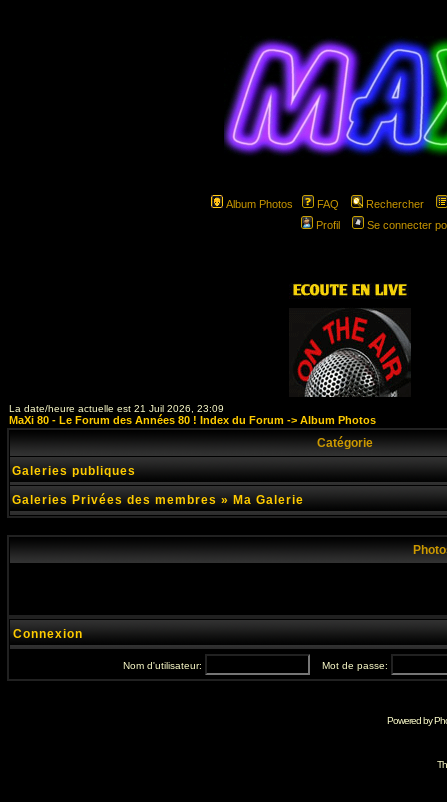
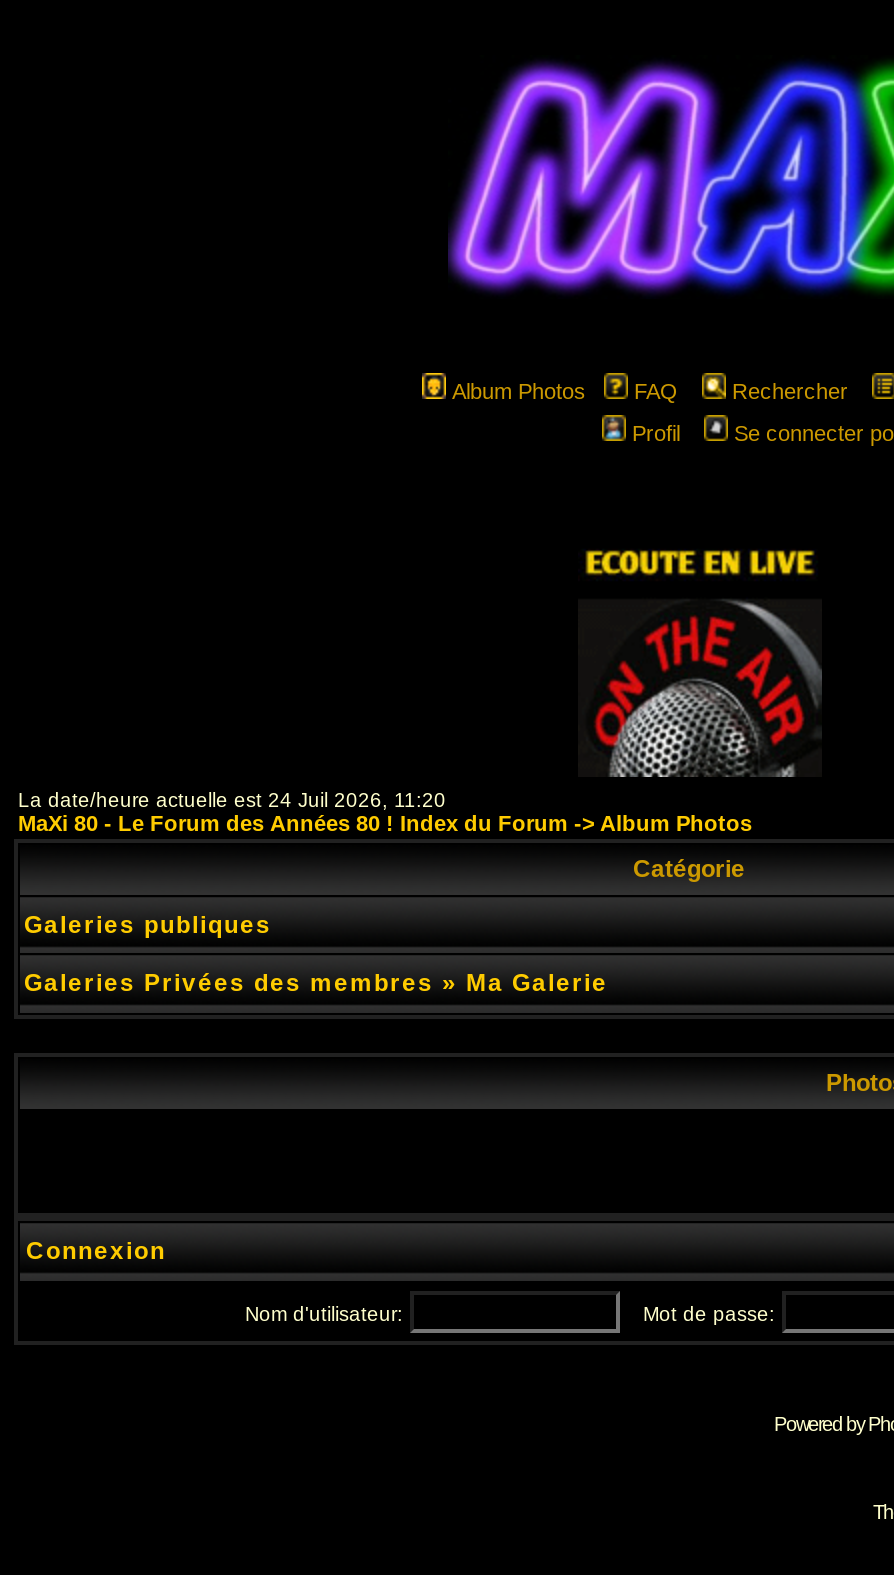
[9,403,224,414] La date/heure actuelle est 21 Juil 2026, 23:09 -> [18,789,446,811] La date/heure actuelle est 24 Juil 2026, 11:20

